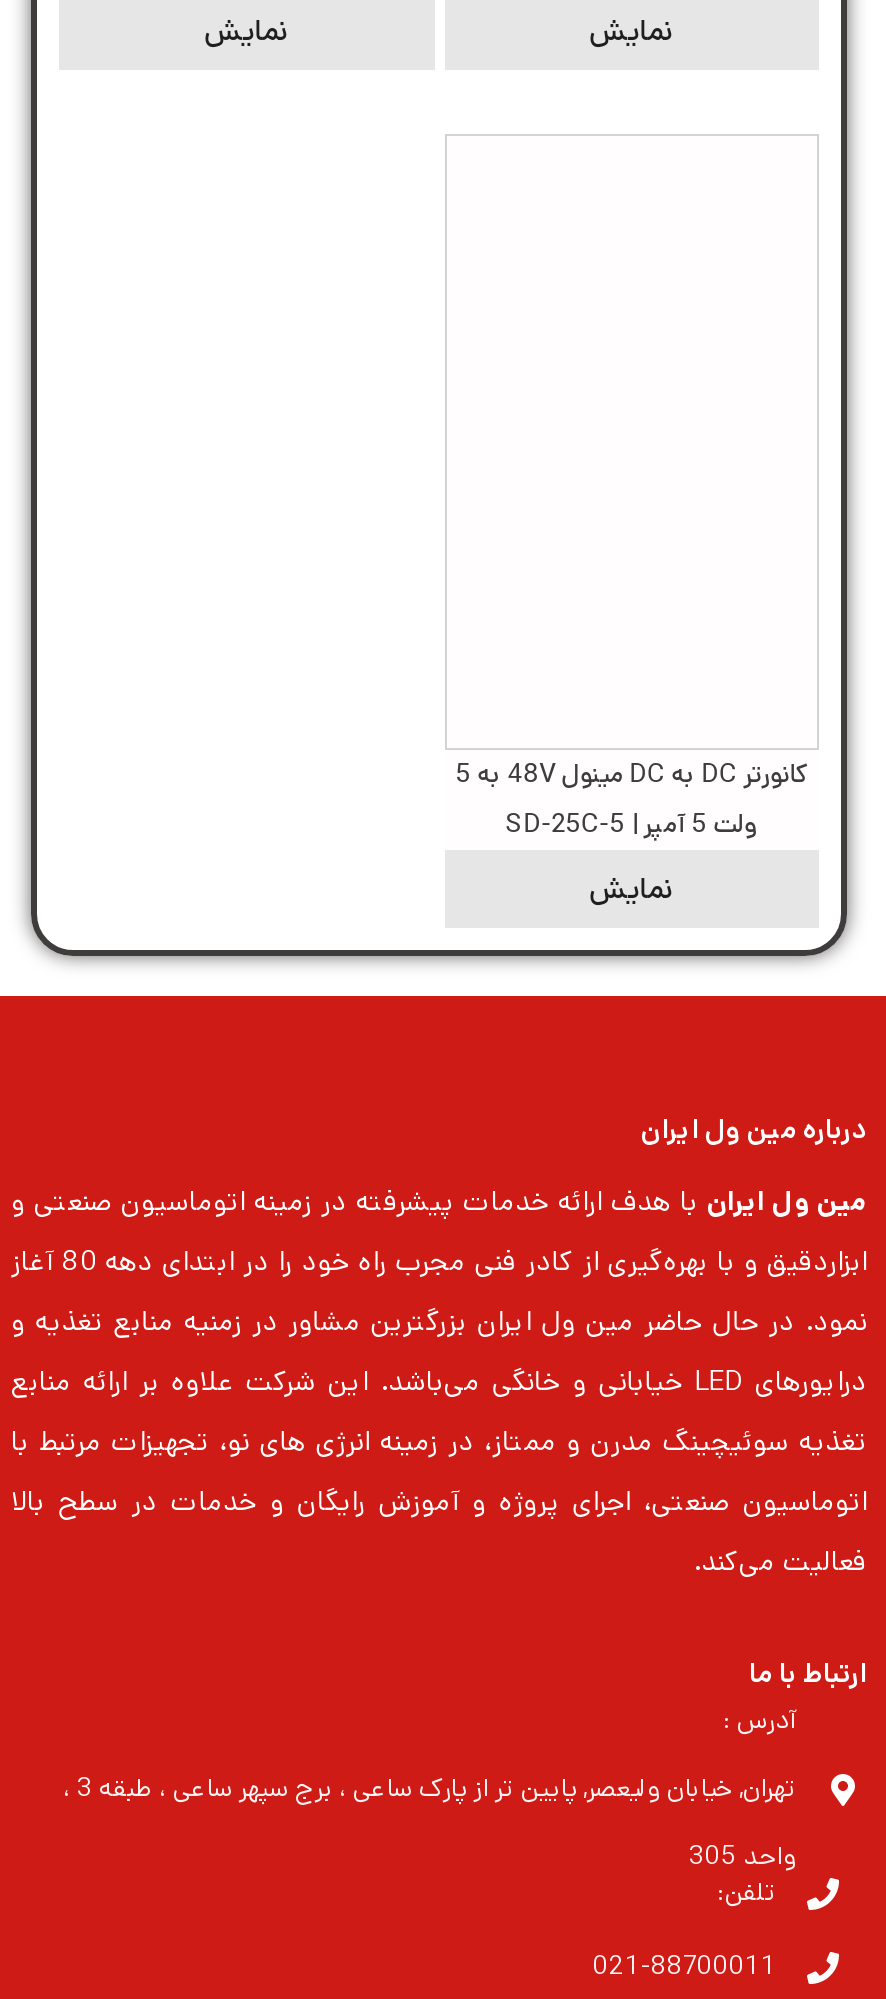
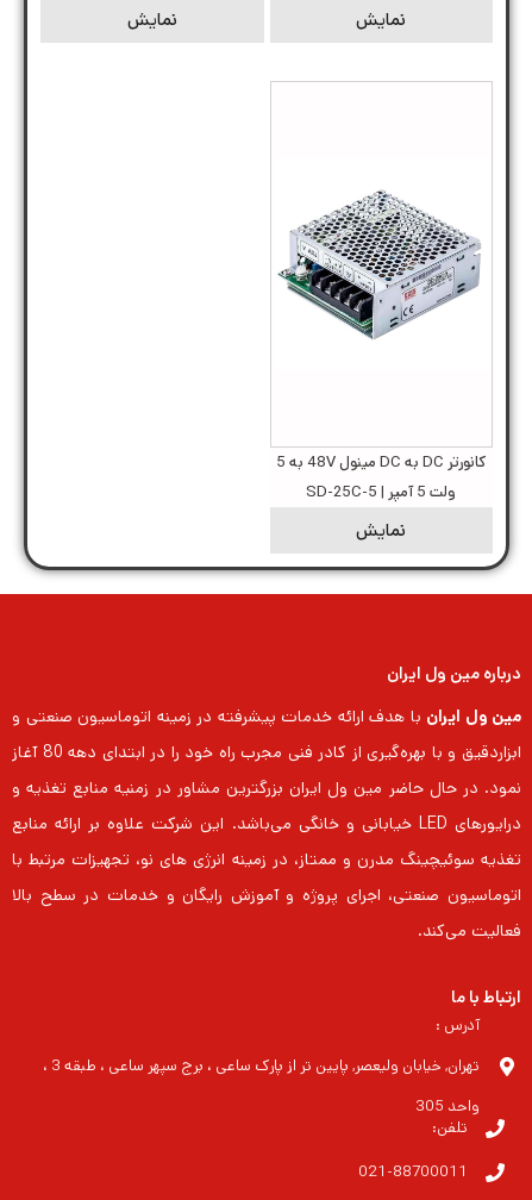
none -> [277,189,481,339] [image]

